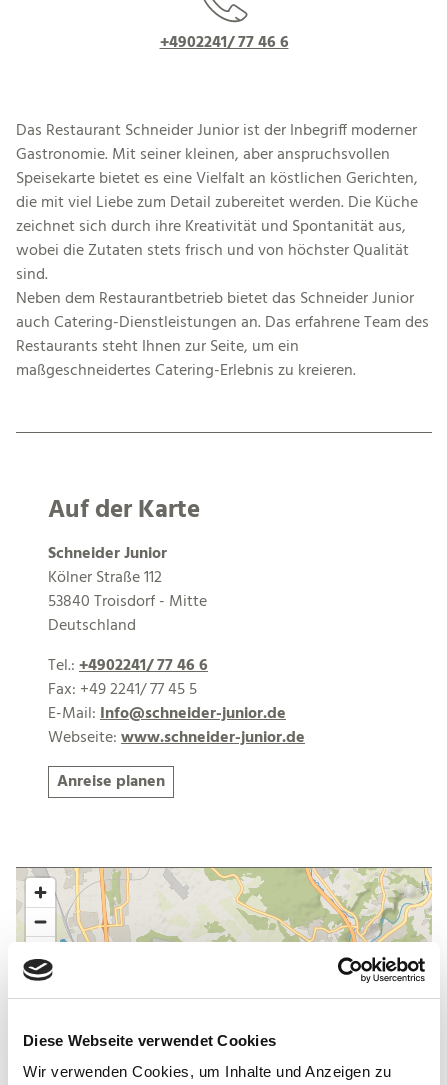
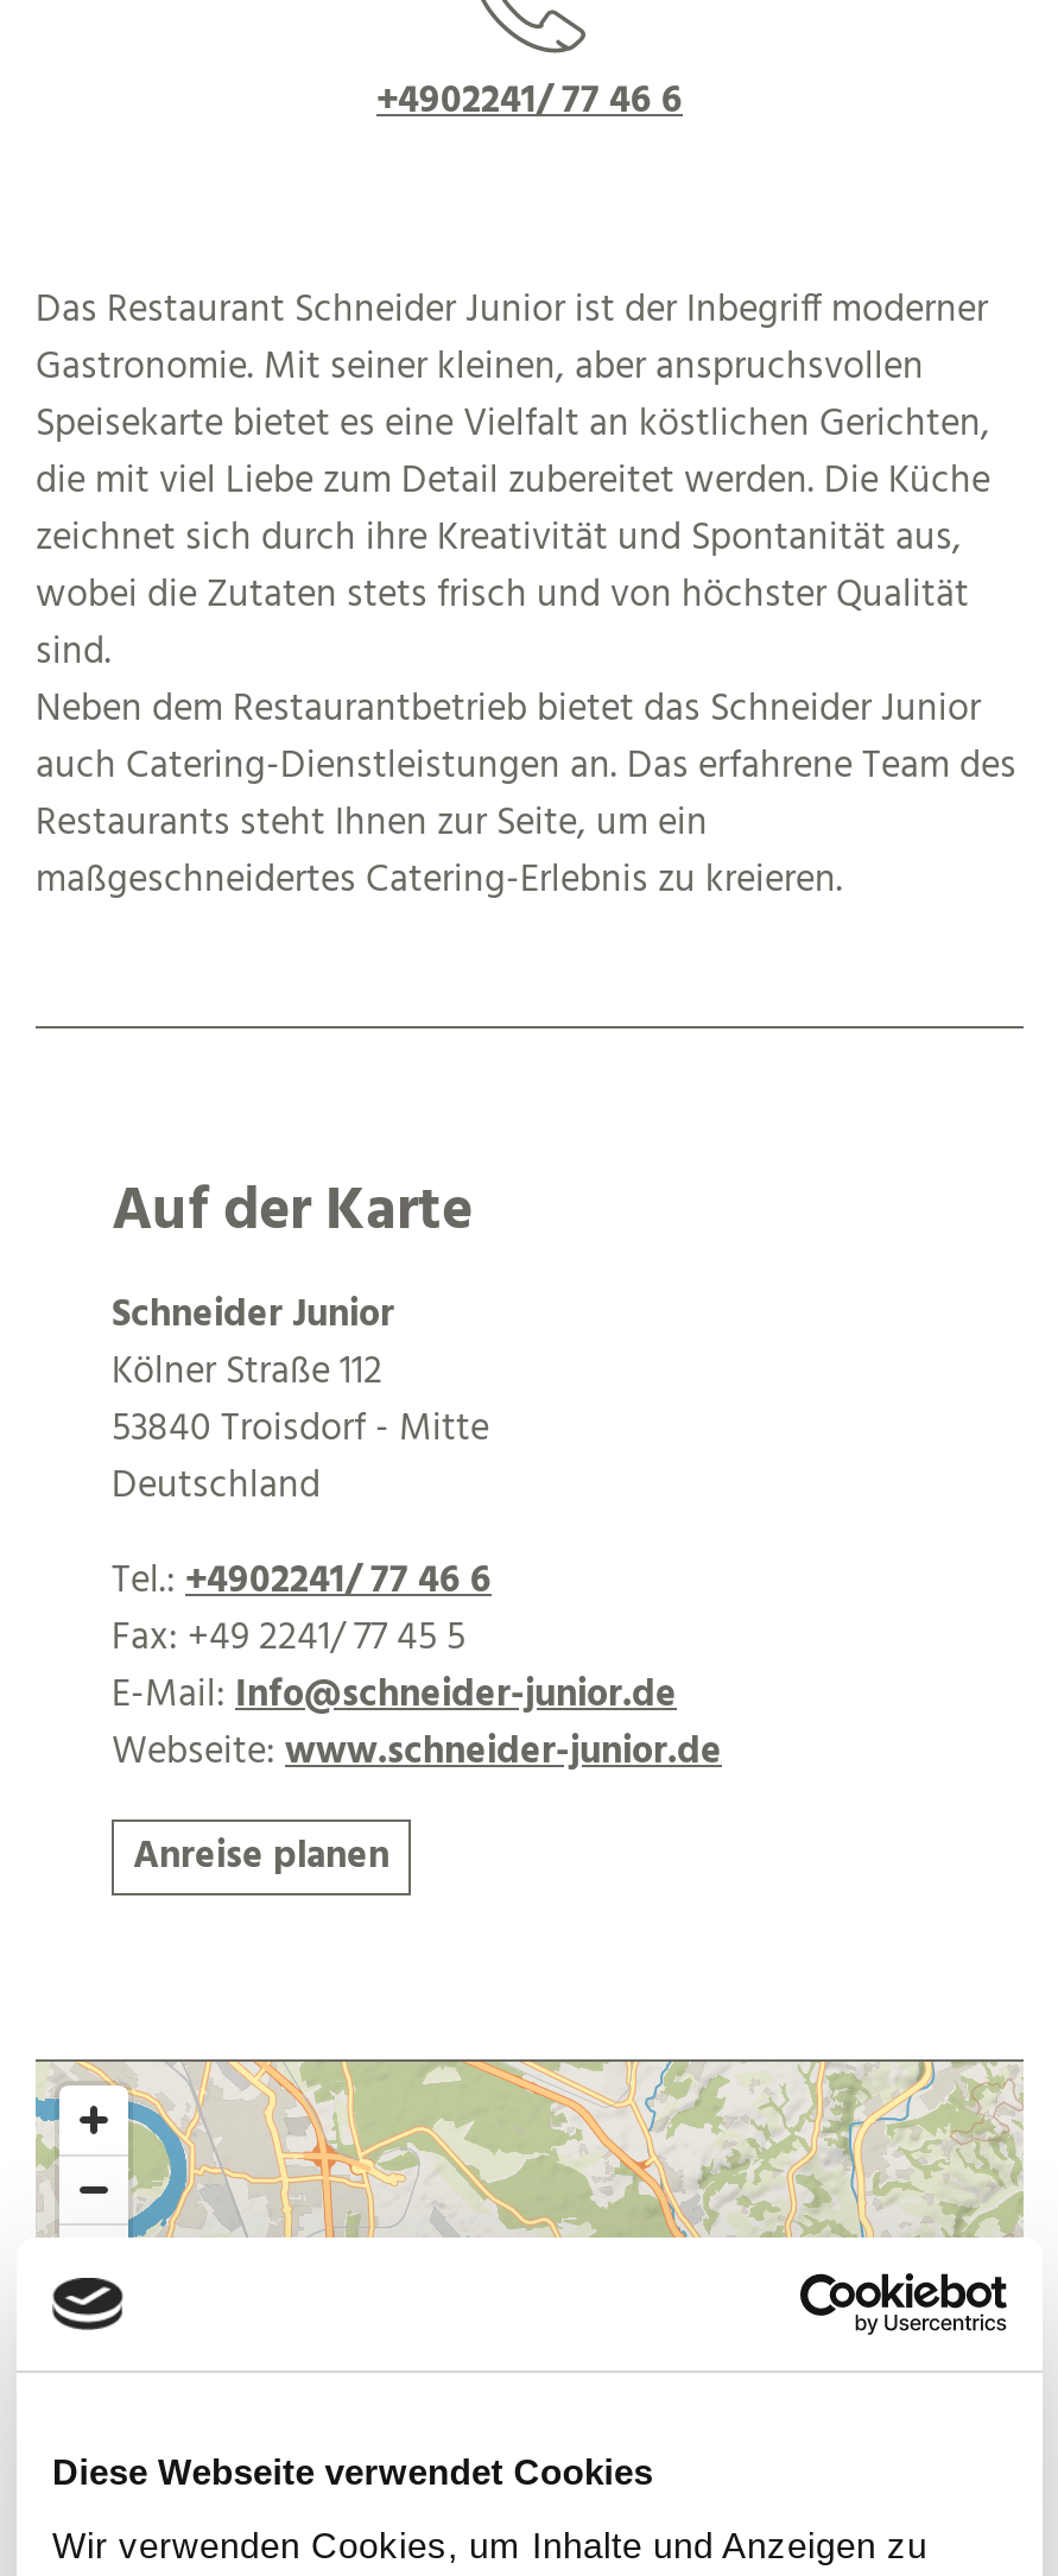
[16,867,432,943] [image] -> [33,2059,1024,2240] [image]

